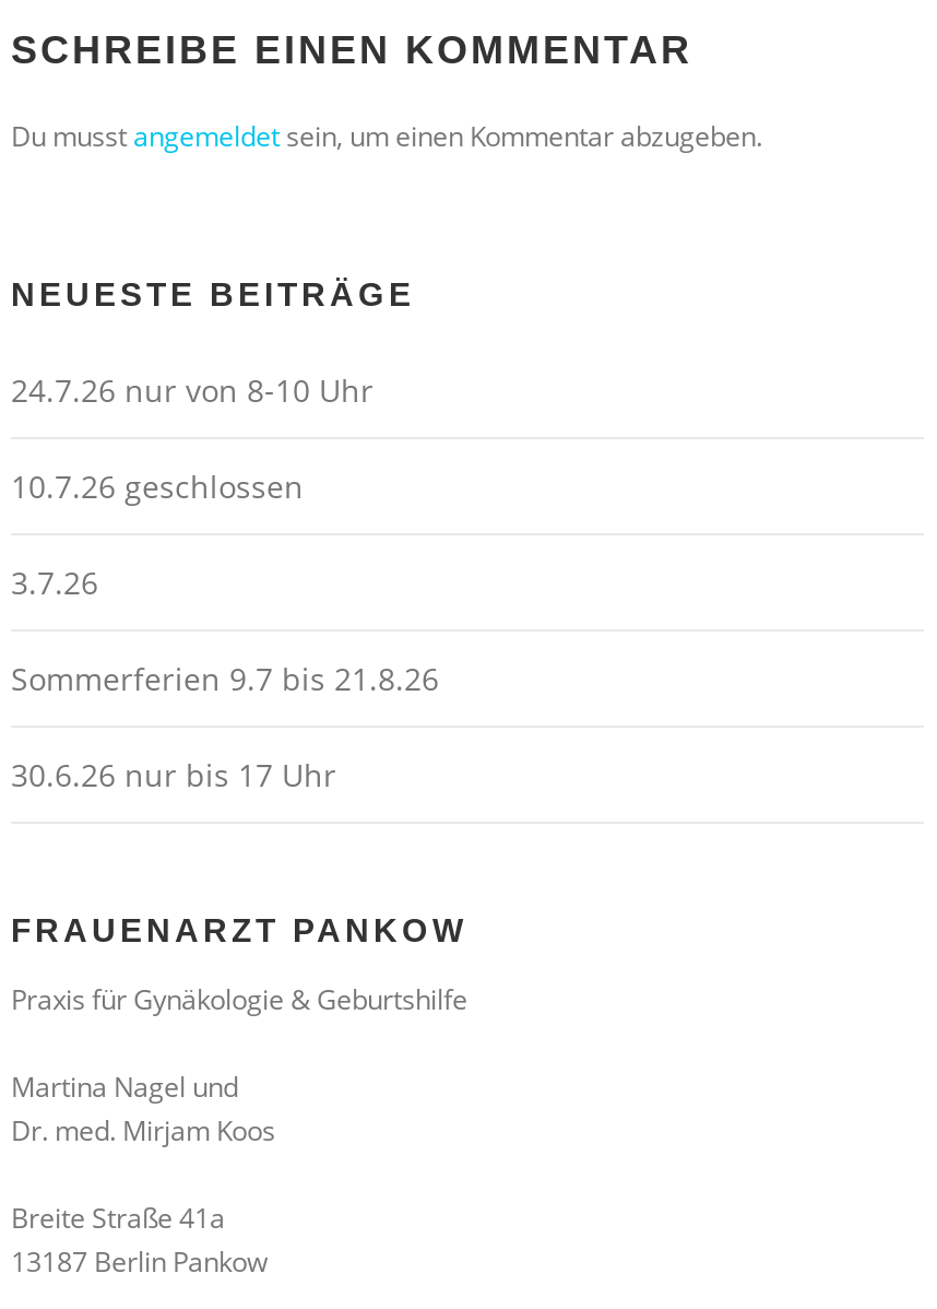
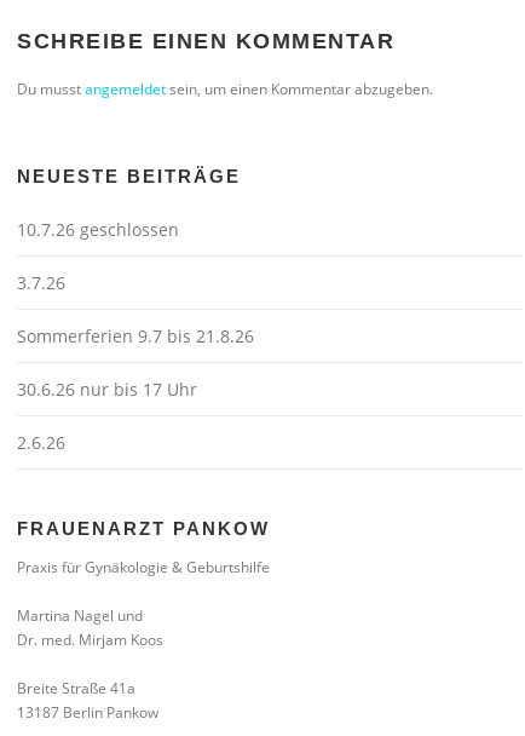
[11,370,373,412] 24.7.26 nur von 8-10 Uhr -> none
moved [11,466,439,796] -> [17,218,254,401]: 10.7.26 geschlossen | 3.7.26 | Sommerferien 9.7 bis 21.8.26 | 30.6.26 nur bis 17 Uhr
none -> [17,431,65,454] 2.6.26

